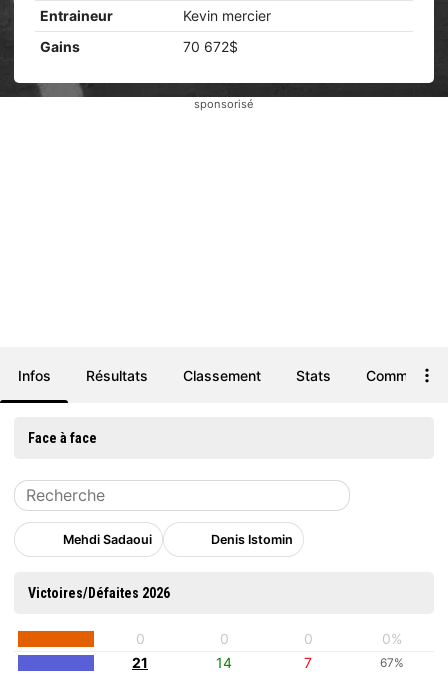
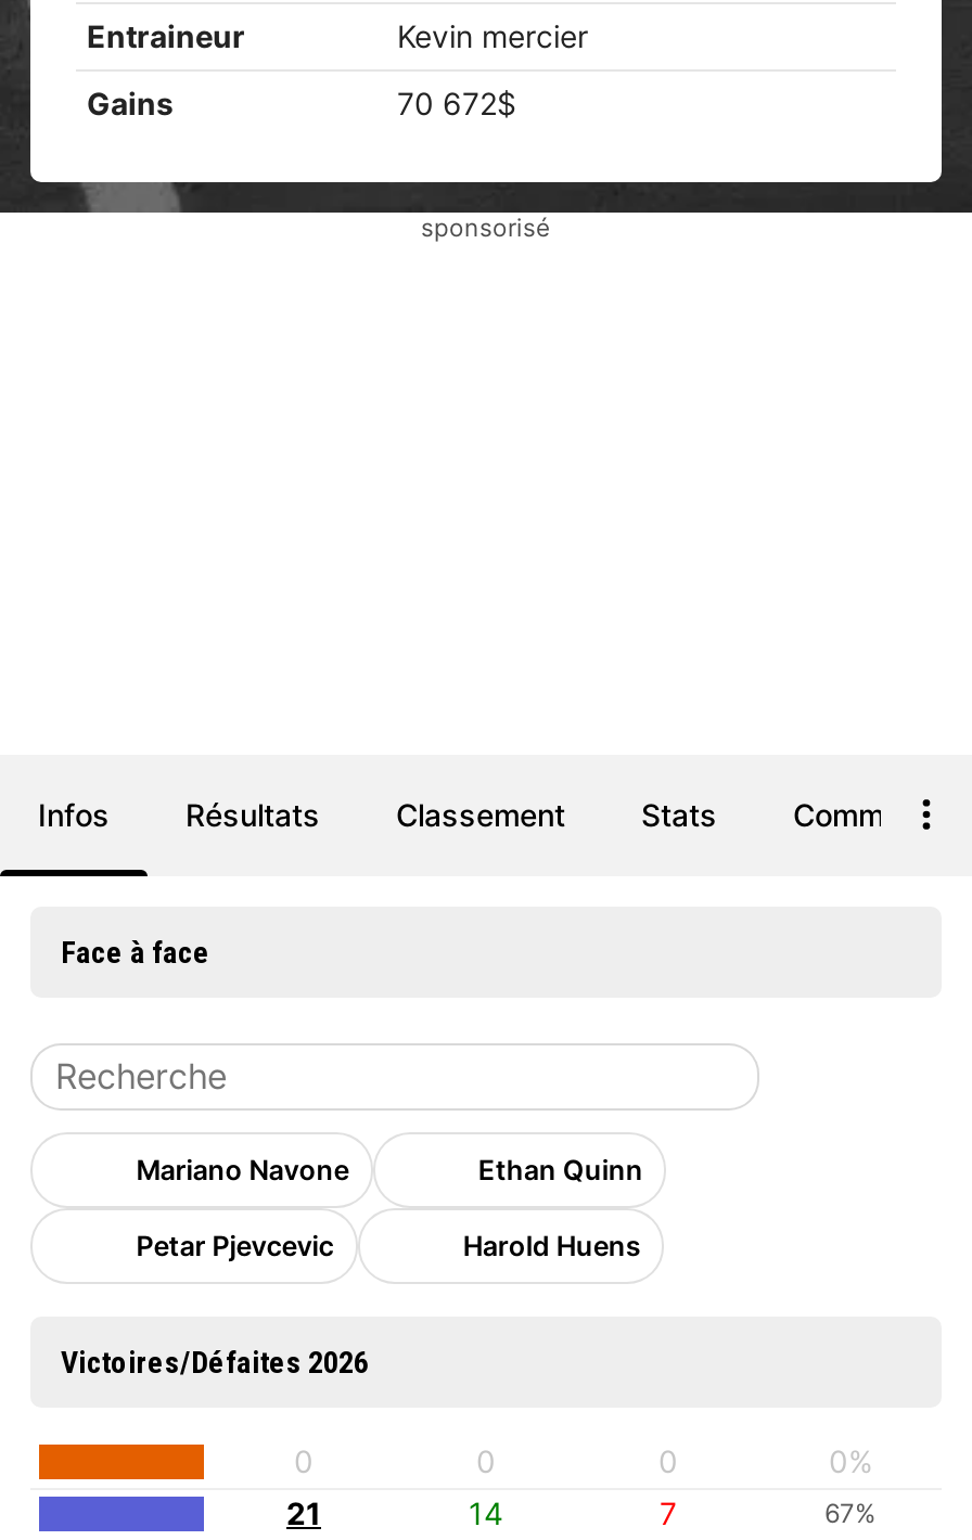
[60,532,293,547] Mehdi Sadaoui | Denis Istomin -> [130,1153,643,1262] Mariano Navone | Ethan Quinn | Petar Pjevcevic | Harold Huens

